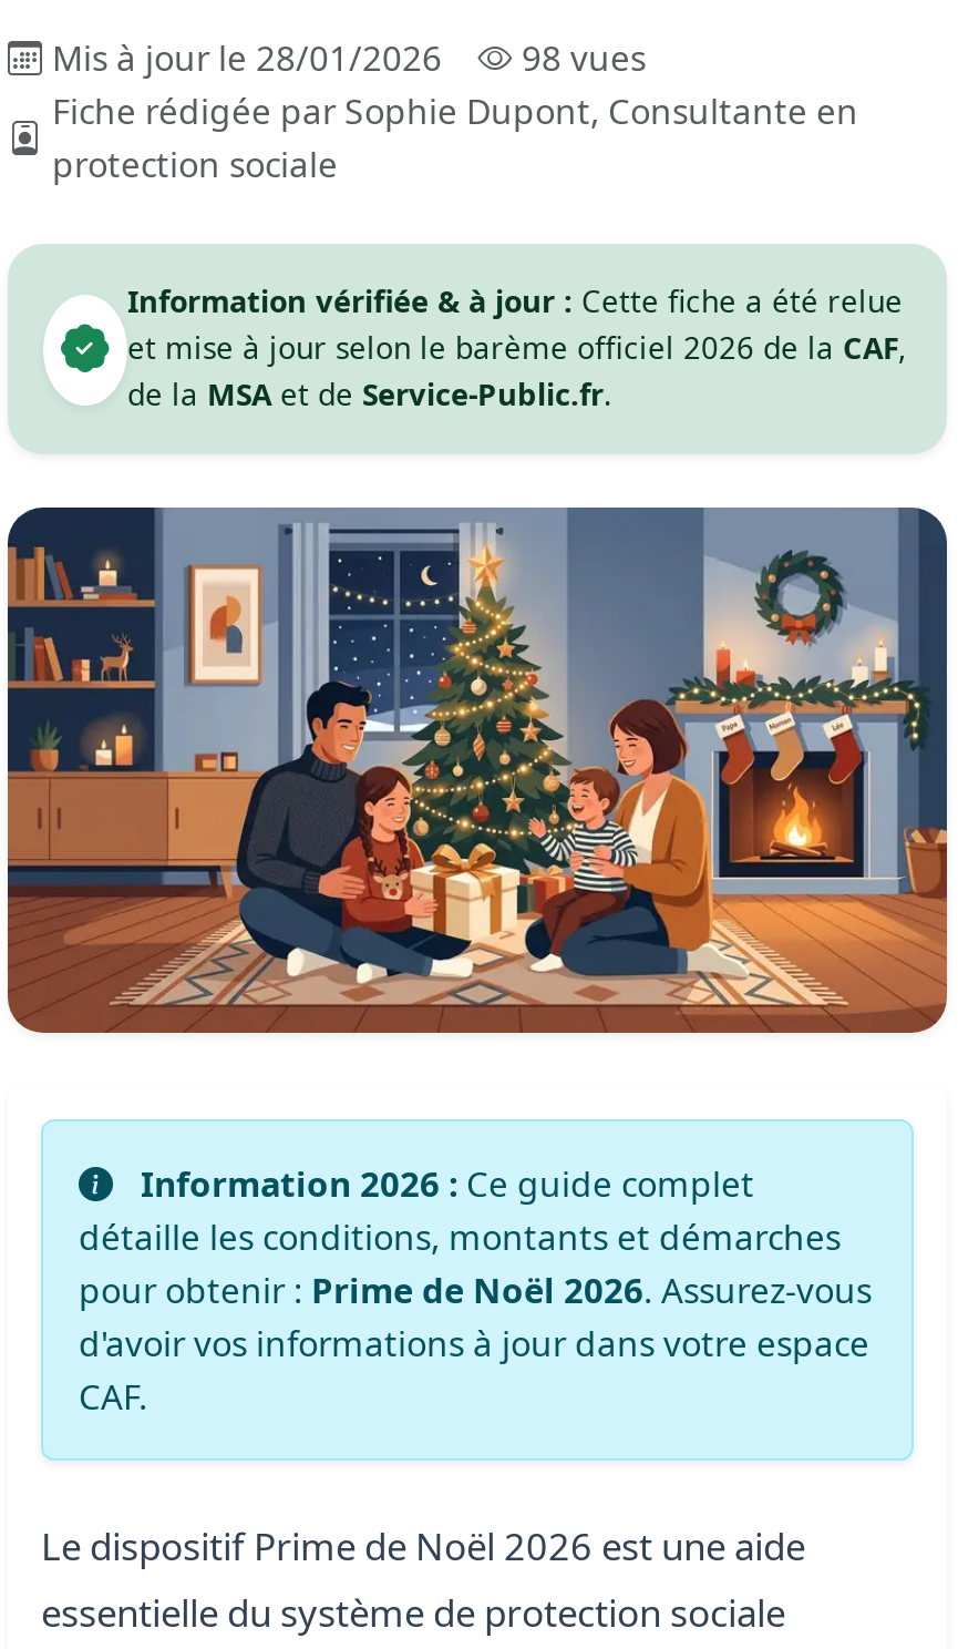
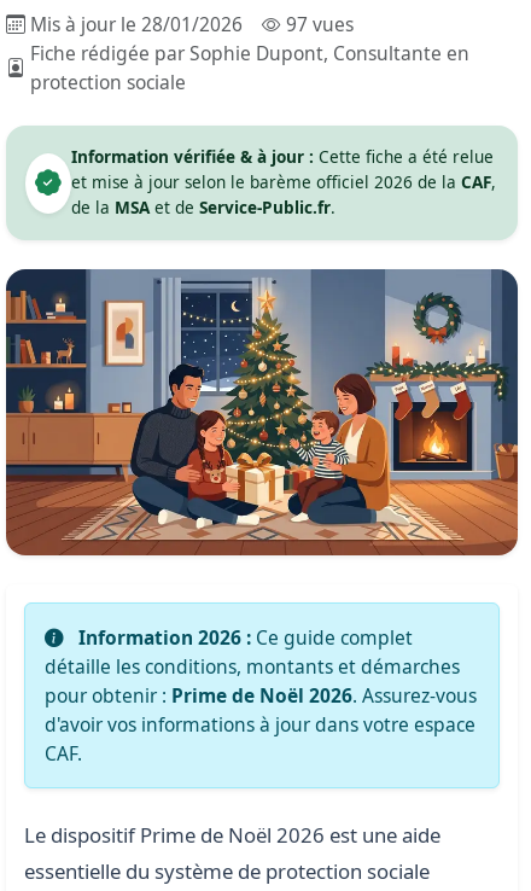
[52,33,646,82] Mis à jour le 28/01/2026 98 vues -> [30,11,354,37] Mis à jour le 28/01/2026 97 vues

